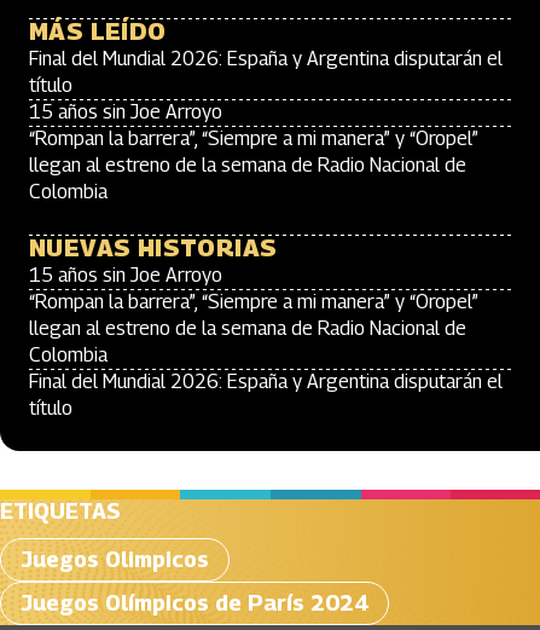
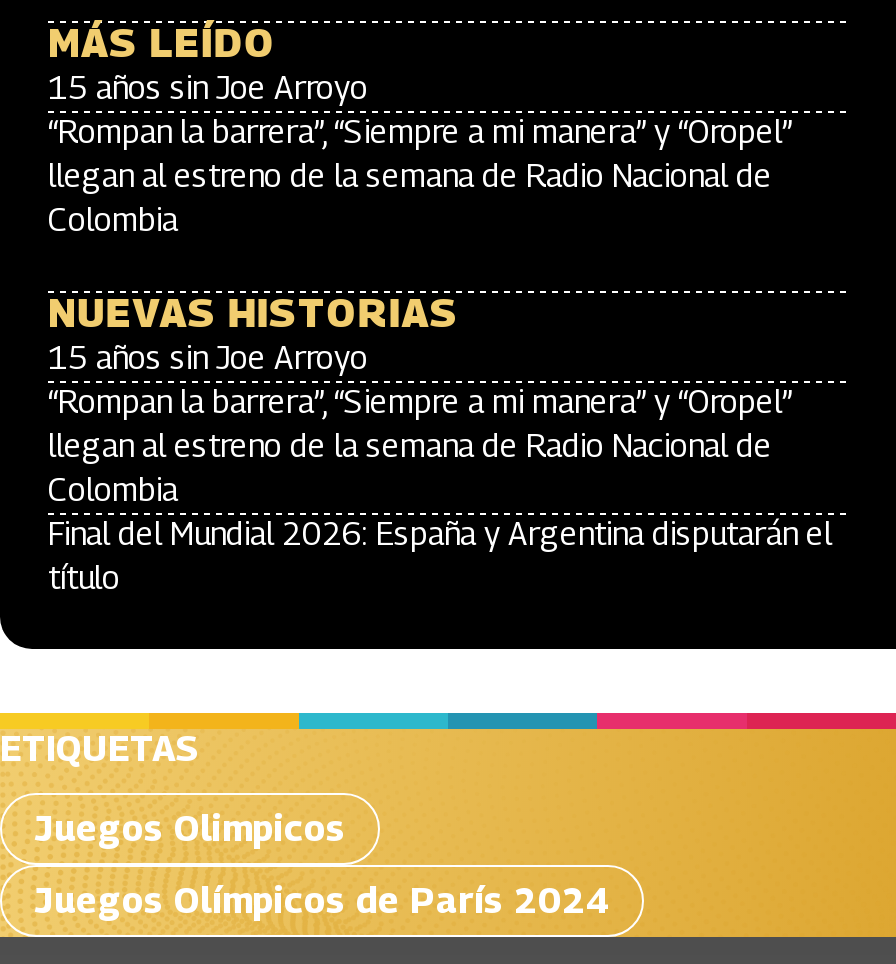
[29,47,503,97] Final del Mundial 2026: España y Argentina disputarán el | título -> none

